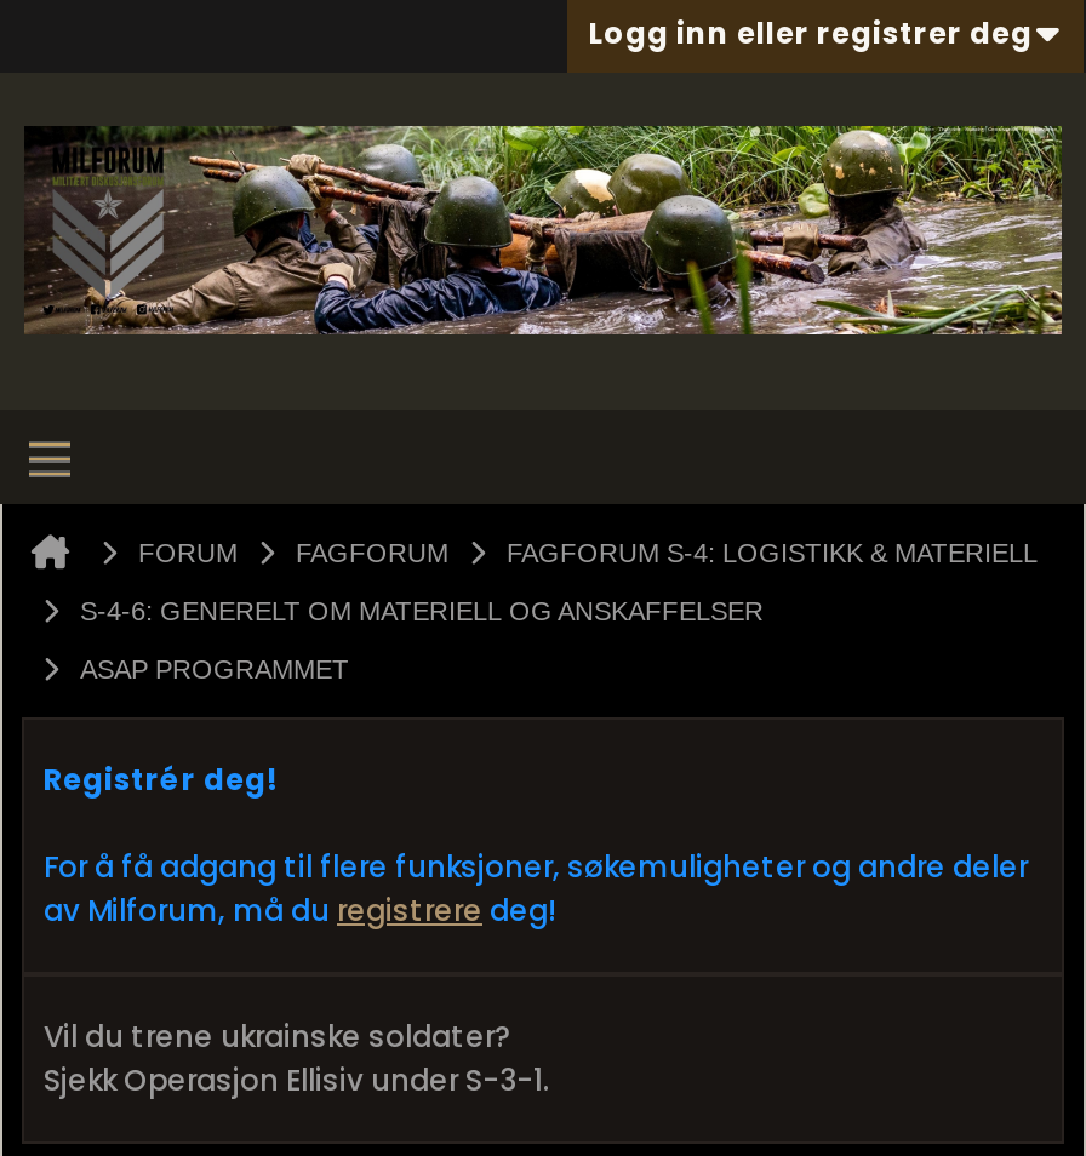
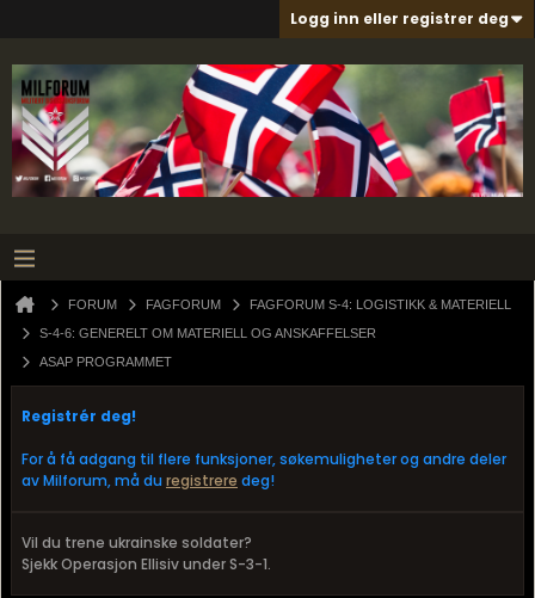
[24,124,1062,337] [image] -> [11,63,523,198] [image]

